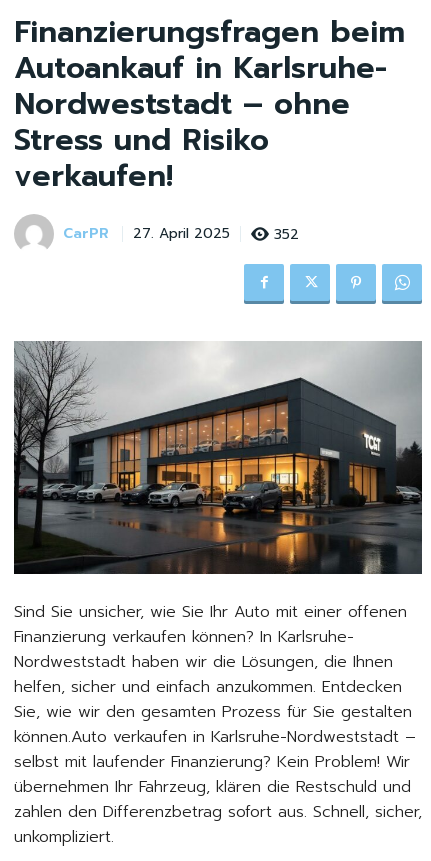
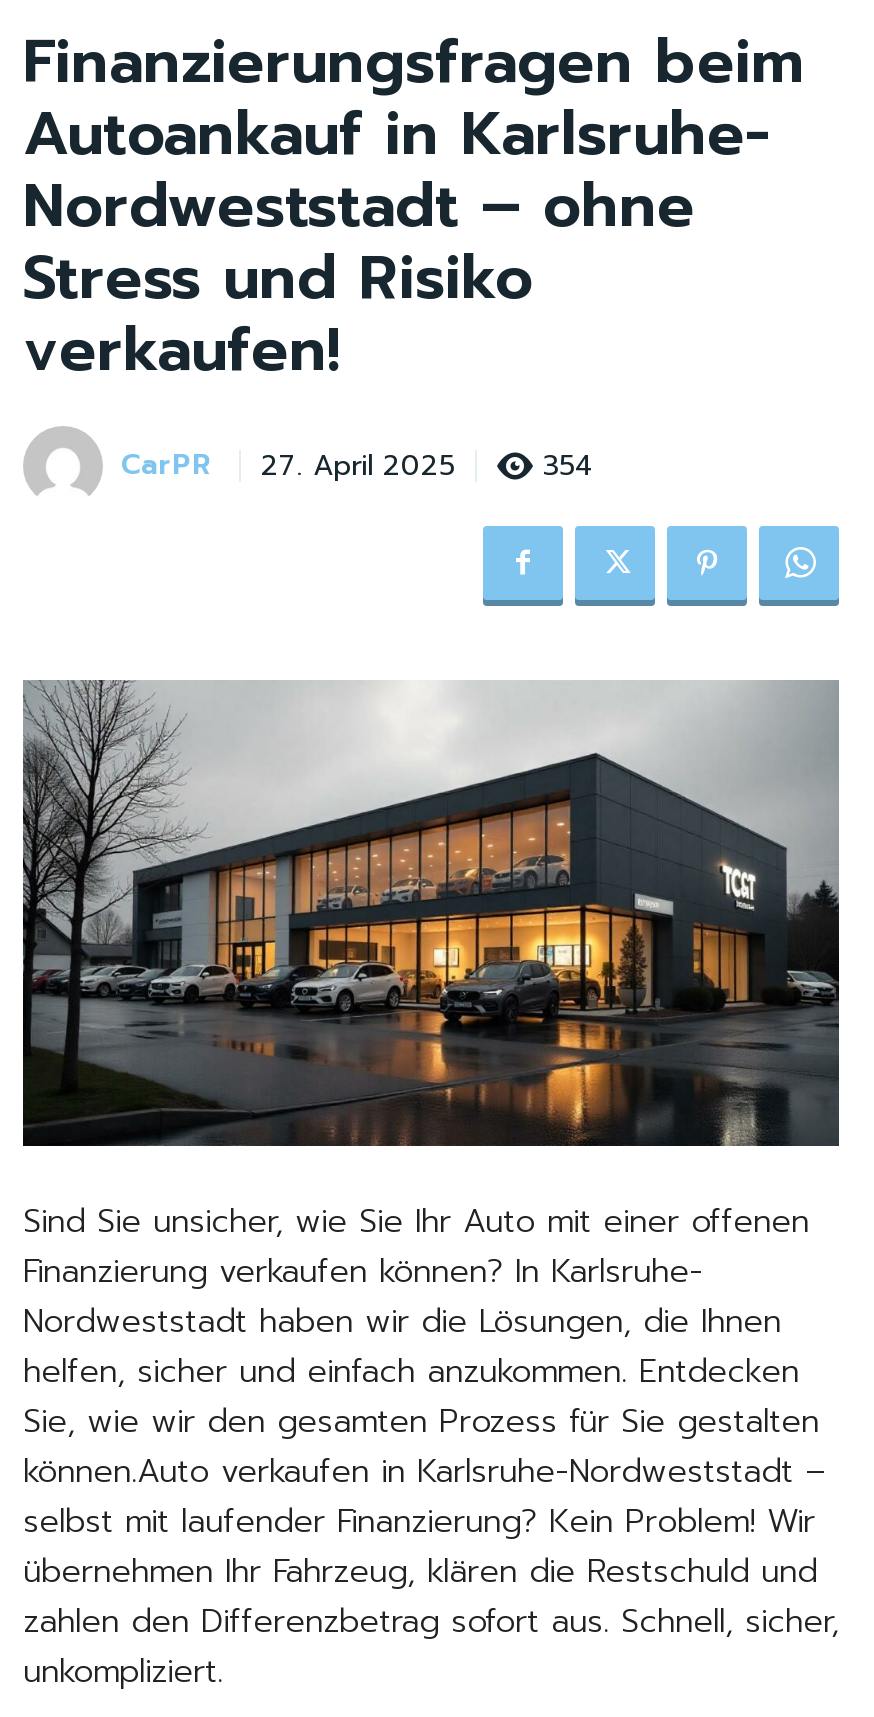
[274,223,299,244] 352 -> [543,444,595,486] 354

